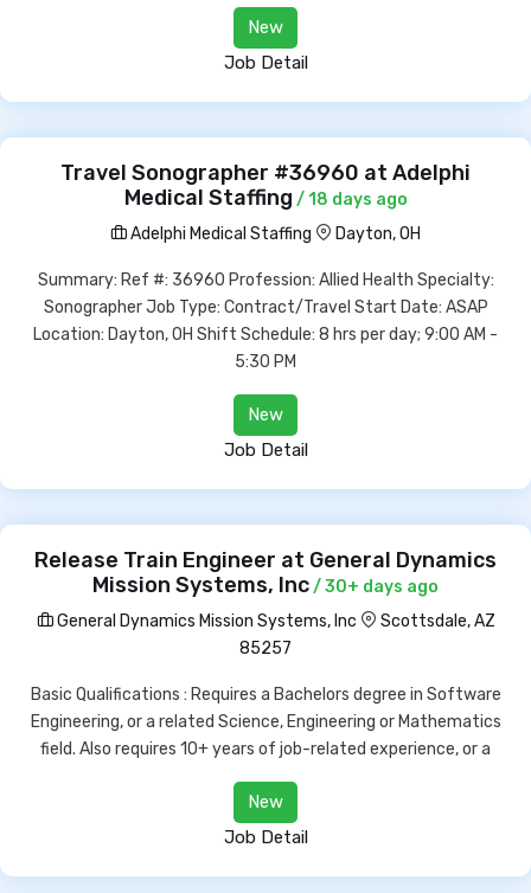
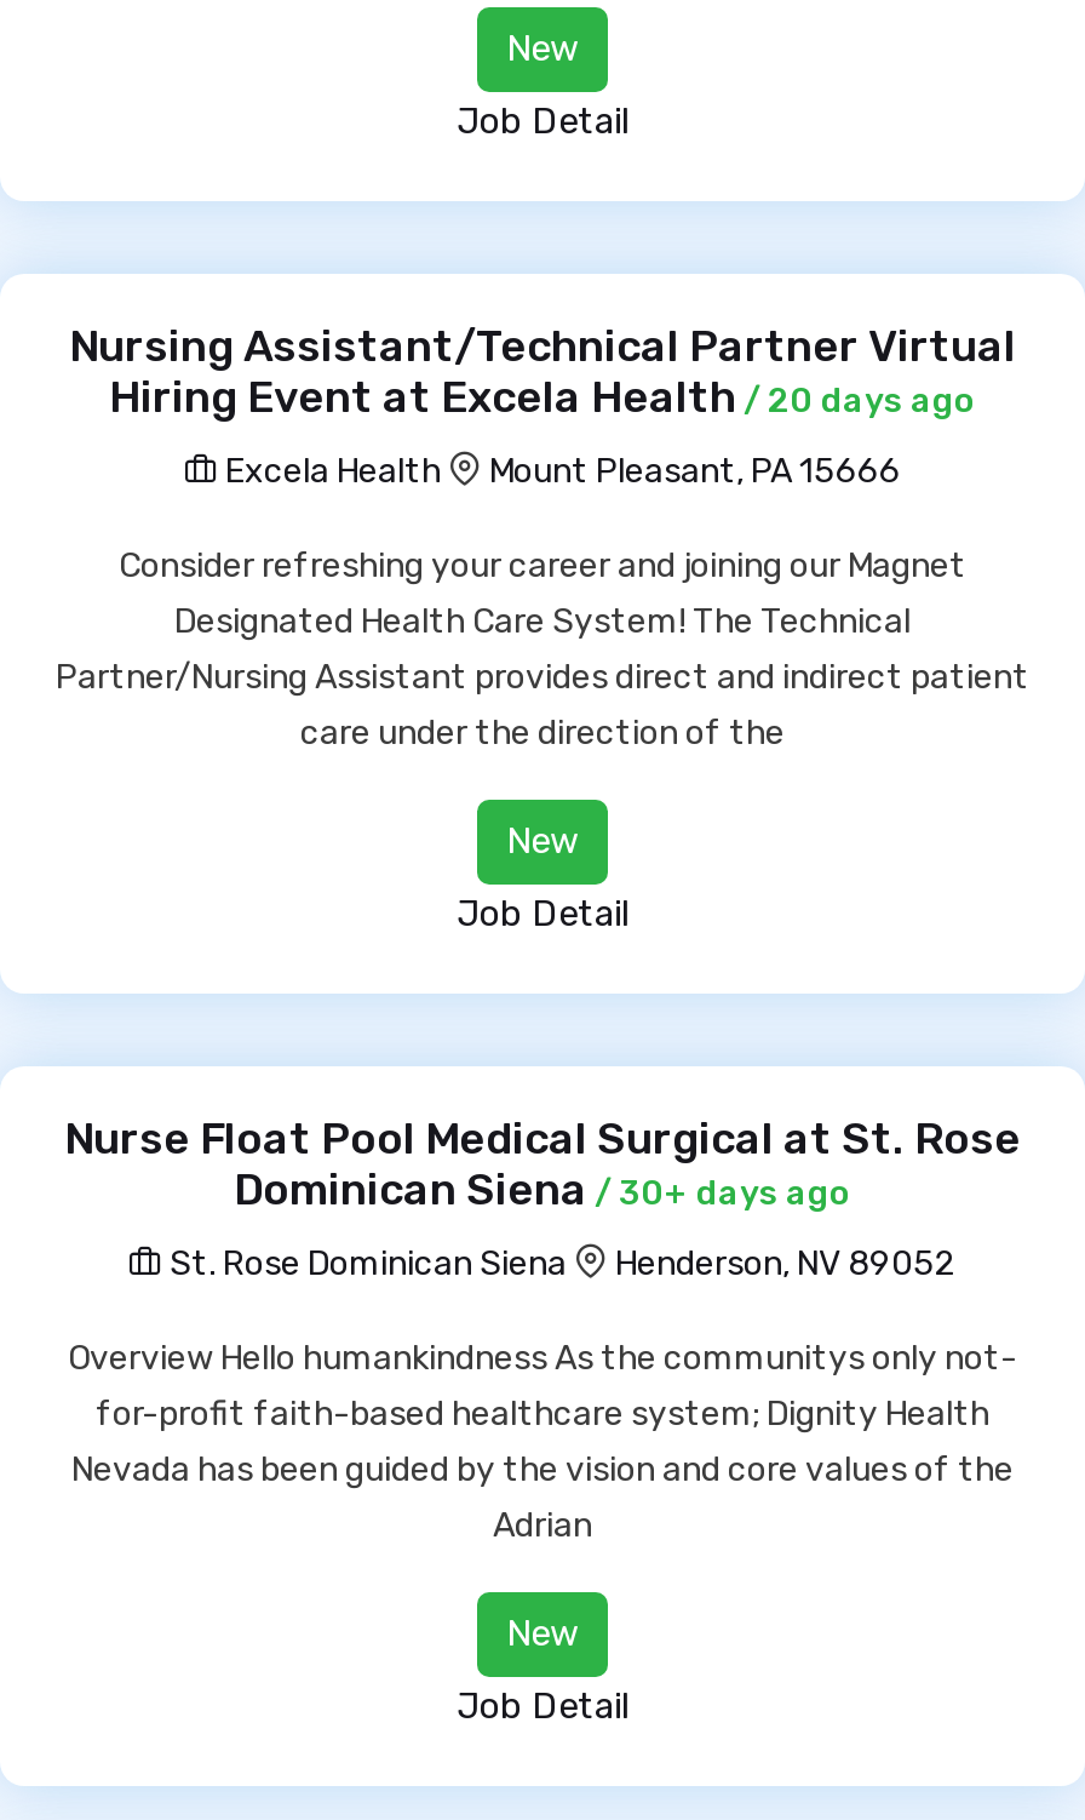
[60,160,471,211] Travel Sonographer #36960 at Adelphi | Medical Staffing / 18 days ago -> [69,320,1016,424] Nursing Assistant/Technical Partner Virtual | Hiring Event at Excela Health / 20 days ago
[127,224,421,244] Adelphi Medical Staffing | Dayton, OH -> [218,451,901,492] Excela Health | Mount Pleasant, PA 15666
[33,270,498,372] Summary: Ref #: 36960 Profession: Allied Health Specialty: | Sonographer Job Type: Contract/Travel Start Date: ASAP | Location: Dayton, OH Shift Schedule: 8 hrs per day; 9:00 AM - | 5:30 PM -> [56,545,1029,754] Consider refreshing your career and joining our Magnet | Designated Health Care System! The Technical | Partner/Nursing Assistant provides direct and indirect patient | care under the direction of the
[34,547,497,598] Release Train Engineer at General Dynamics | Mission Systems, Inc / 30+ days ago -> [64,1112,1021,1217] Nurse Float Pool Medical Surgical at St. Rose | Dominican Siena / 30+ days ago
[53,611,495,658] General Dynamics Mission Systems, Inc | Scottsdale, AZ | 85257 -> [162,1243,957,1284] St. Rose Dominican Siena | Henderson, NV 89052
[30,685,501,759] Basic Qualifications : Requires a Bachelors degree in Software | Engineering, or a related Science, Engineering or Mathematics | field. Also requires 10+ years of job-related experience, or a -> [68,1338,1017,1546] Overview Hello humankindness As the communitys only not- | for-profit faith-based healthcare system; Dignity Health | Nevada has been guided by the vision and core values of the | Adrian

